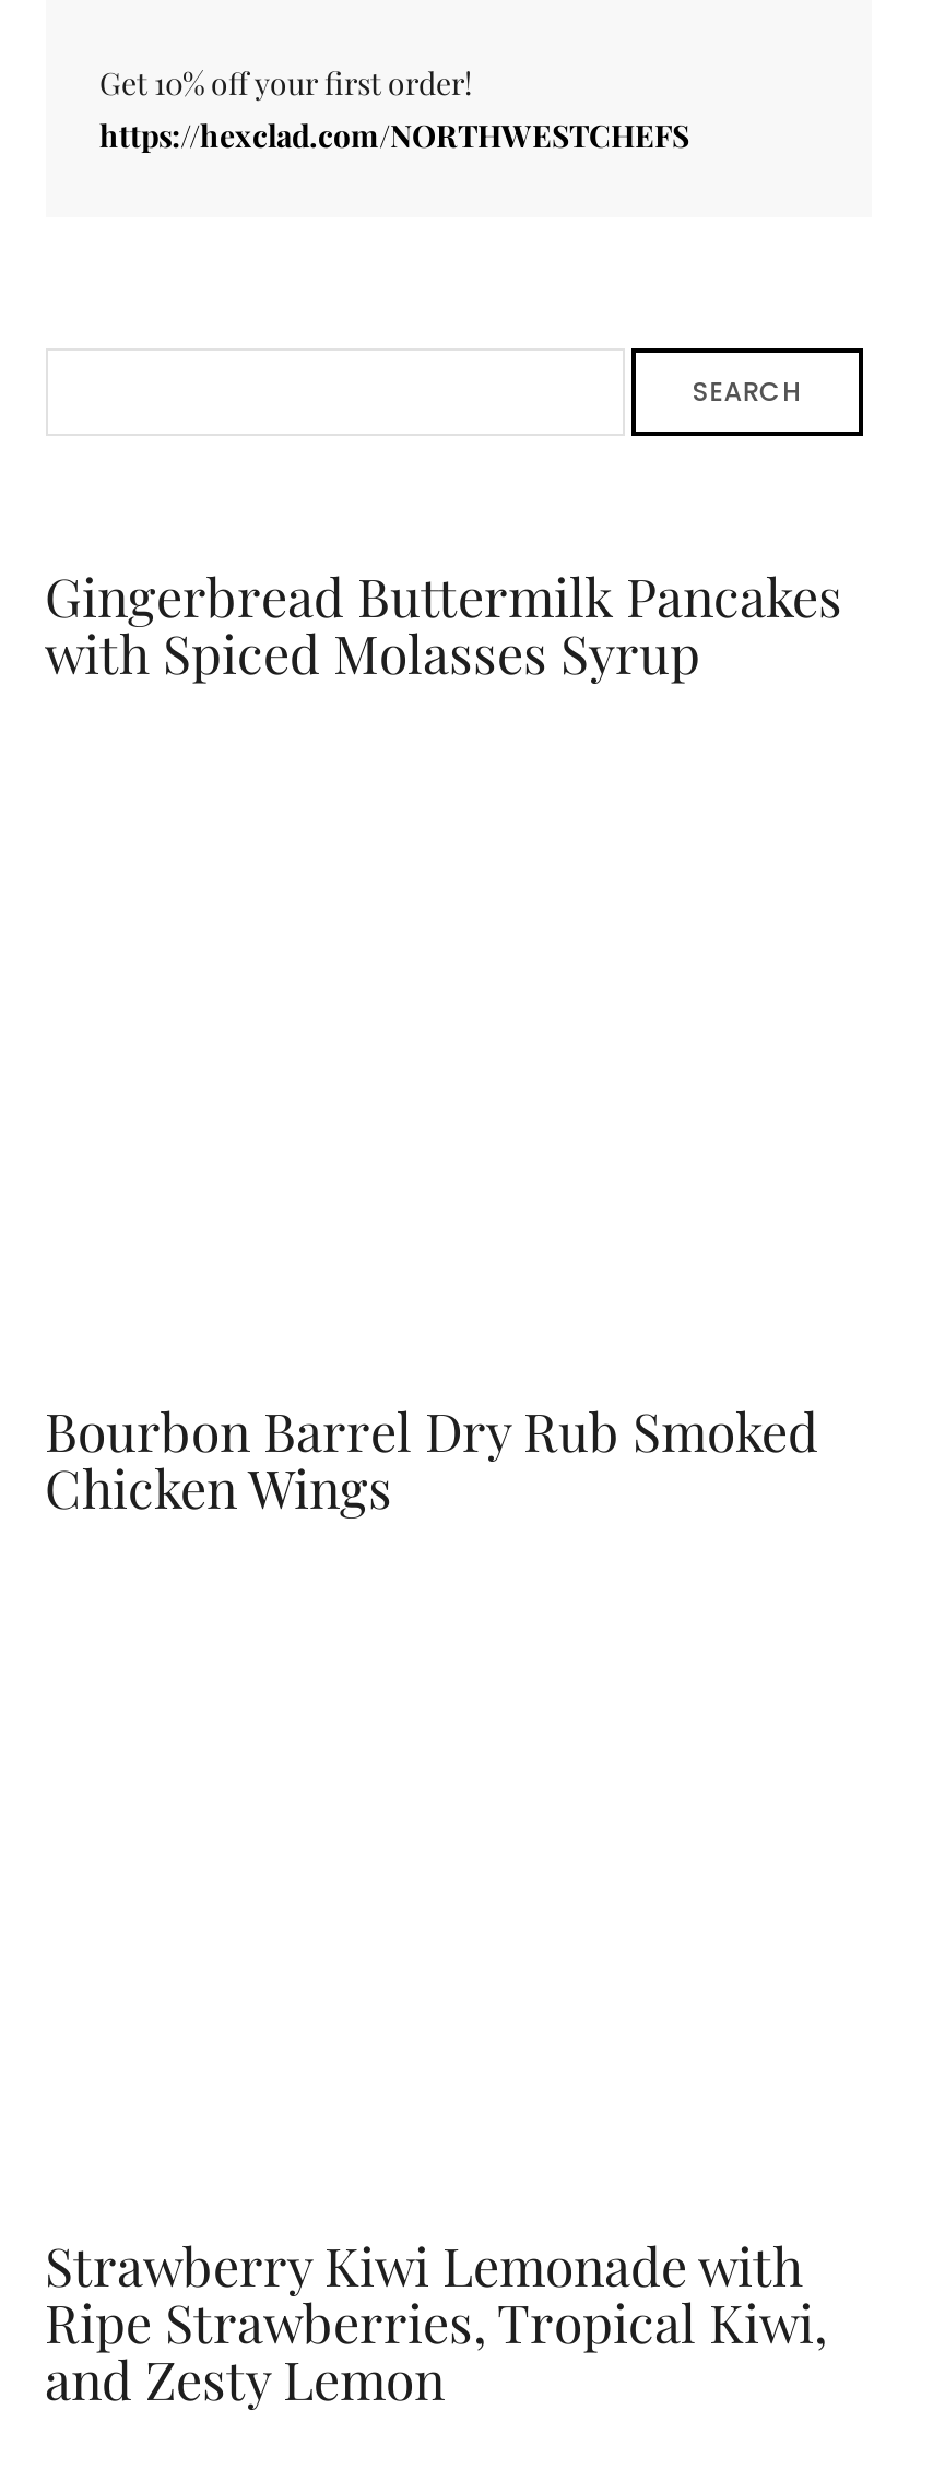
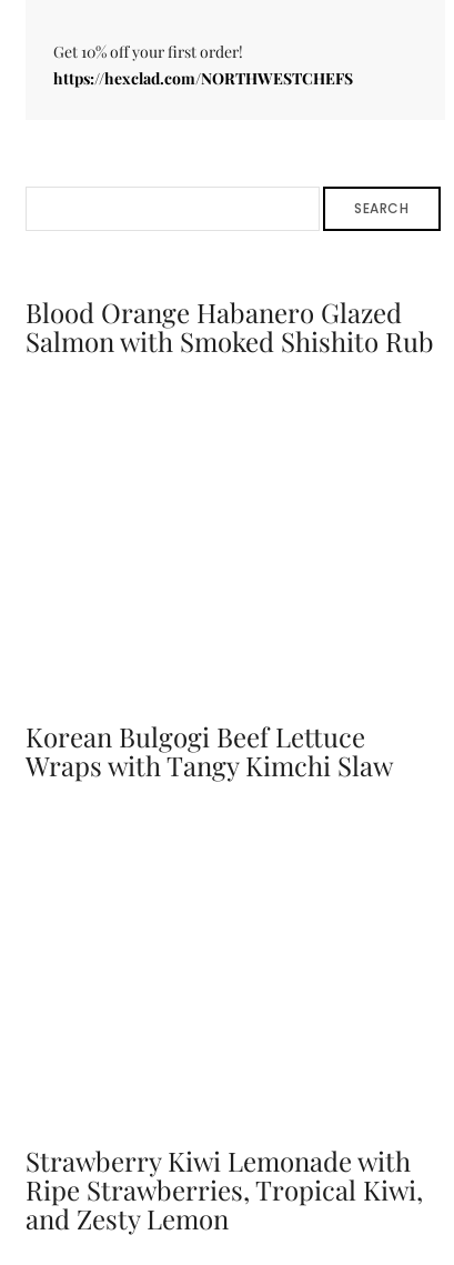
[45,560,842,687] Gingerbread Buttermilk Pancakes | with Spiced Molasses Syrup -> [25,294,433,359] Blood Orange Habanero Glazed | Salmon with Smoked Shishito Rub
[45,1395,818,1522] Bourbon Barrel Dry Rub Smoked | Chicken Wings -> [25,719,392,783] Korean Bulgogi Beef Lettuce | Wraps with Tangy Kimchi Slaw

